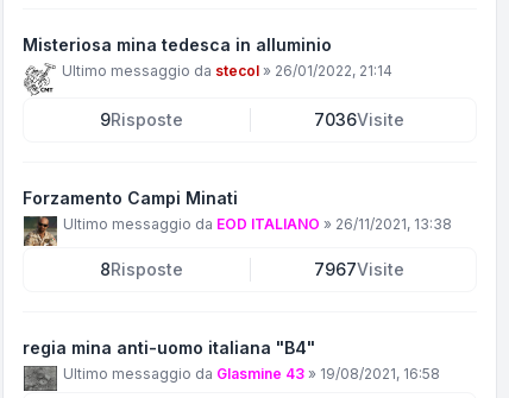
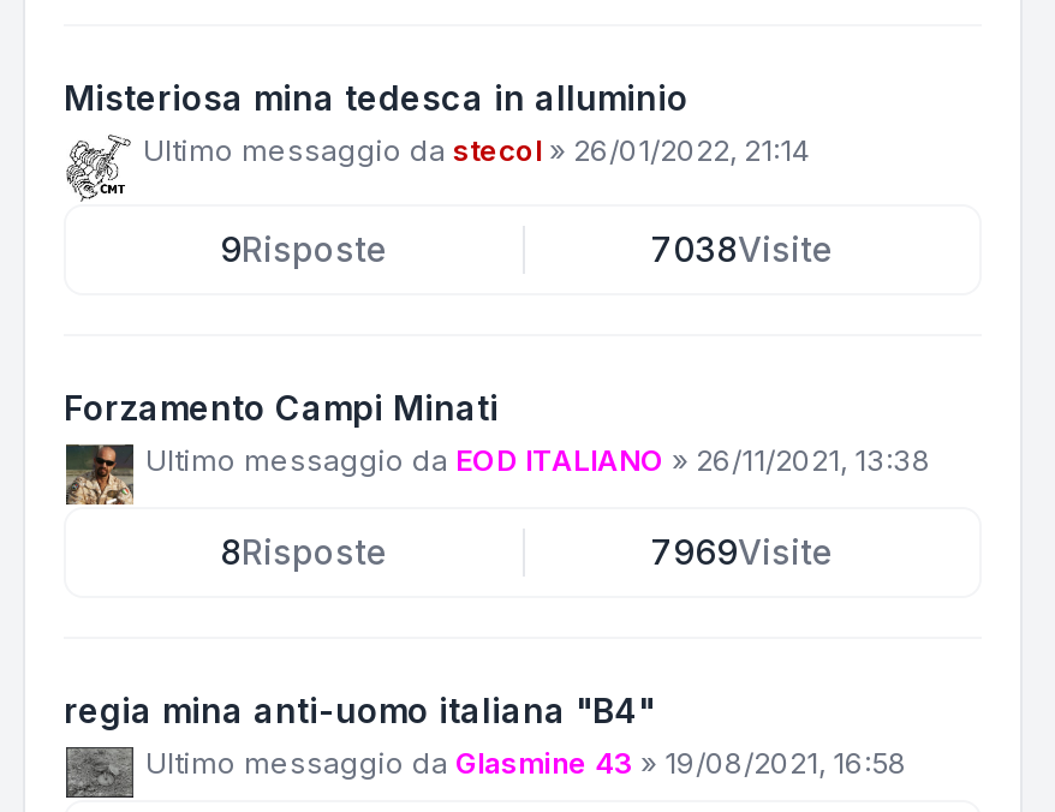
[313,110,404,130] 7036Visite -> [651,229,834,270] 7038Visite
[313,259,404,280] 7967Visite -> [651,532,834,573] 7969Visite

